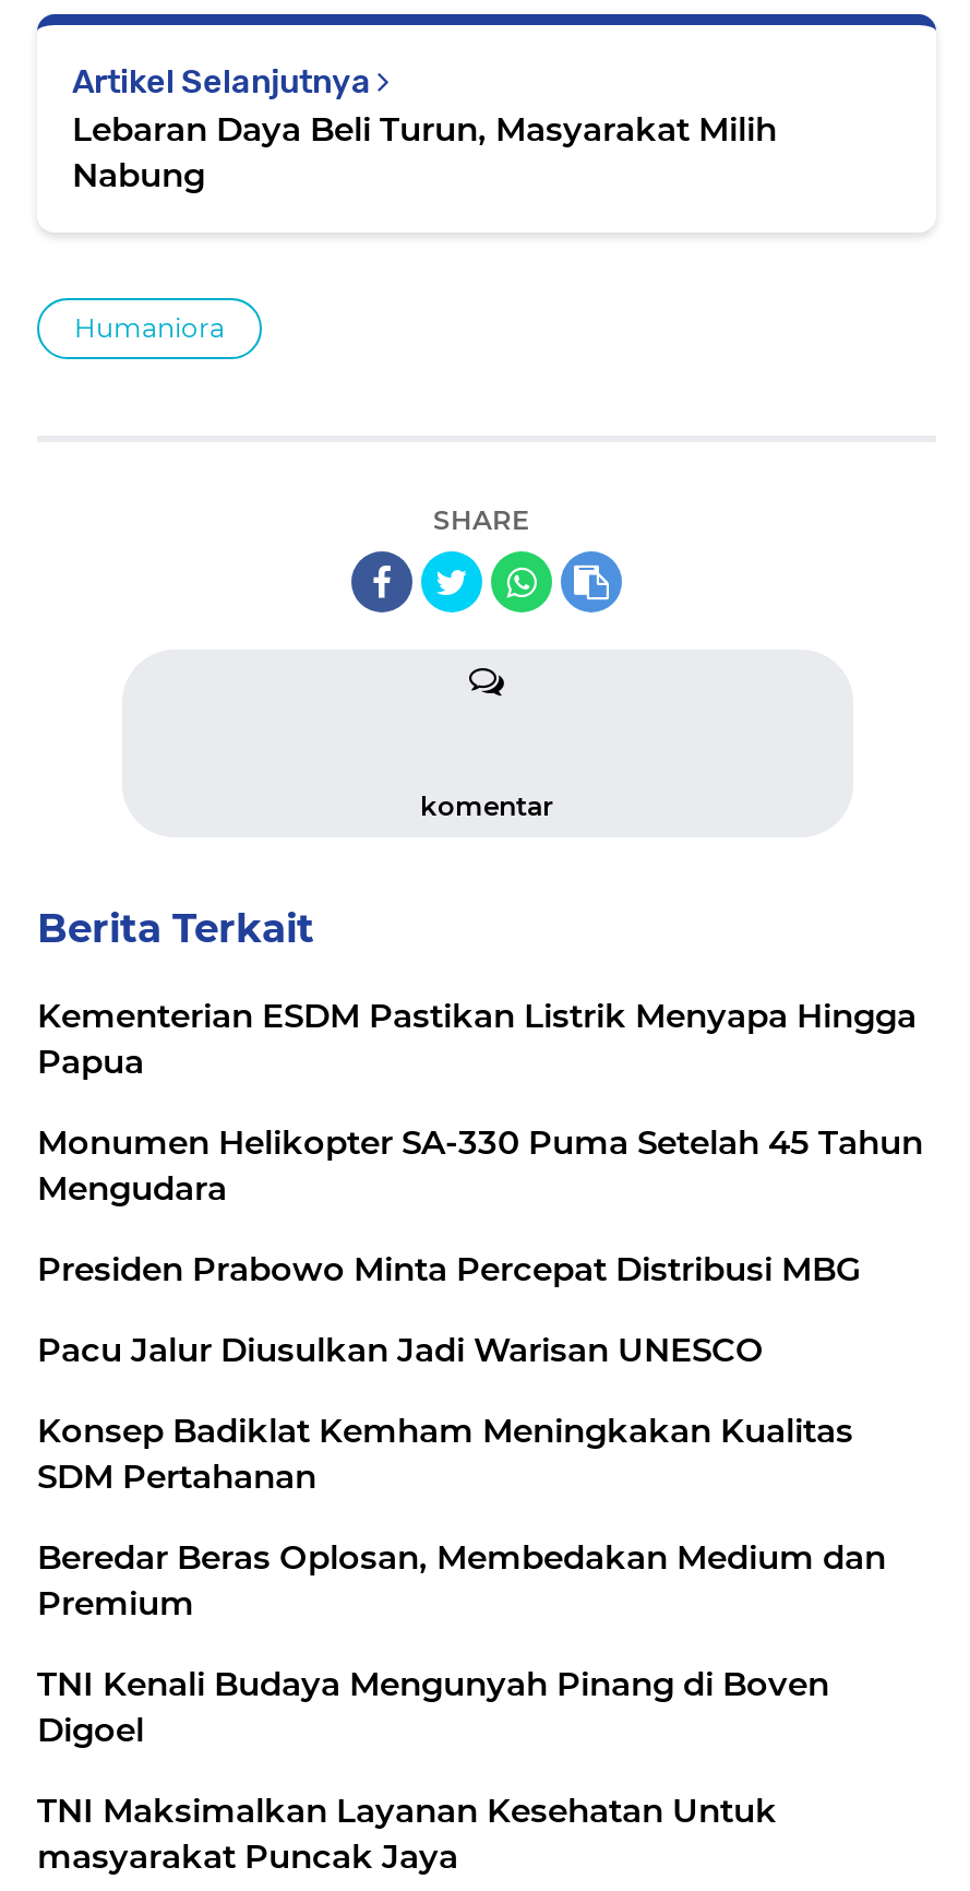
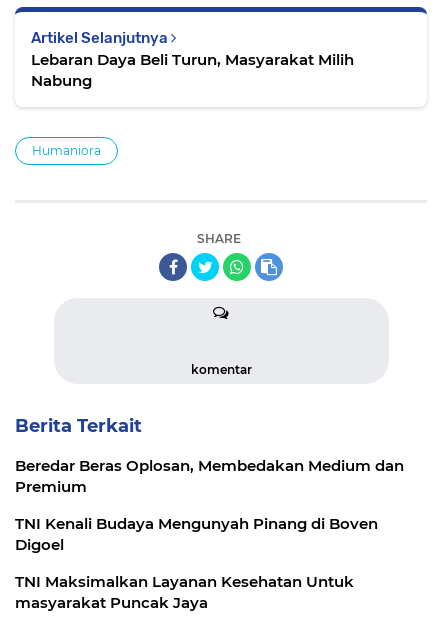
[37,994,923,1496] Kementerian ESDM Pastikan Listrik Menyapa Hingga | Papua | Monumen Helikopter SA-330 Puma Setelah 45 Tahun | Mengudara | Presiden Prabowo Minta Percepat Distribusi MBG | Pacu Jalur Diusulkan Jadi Warisan UNESCO | Konsep Badiklat Kemham Meningkakan Kualitas | SDM Pertahanan -> none

